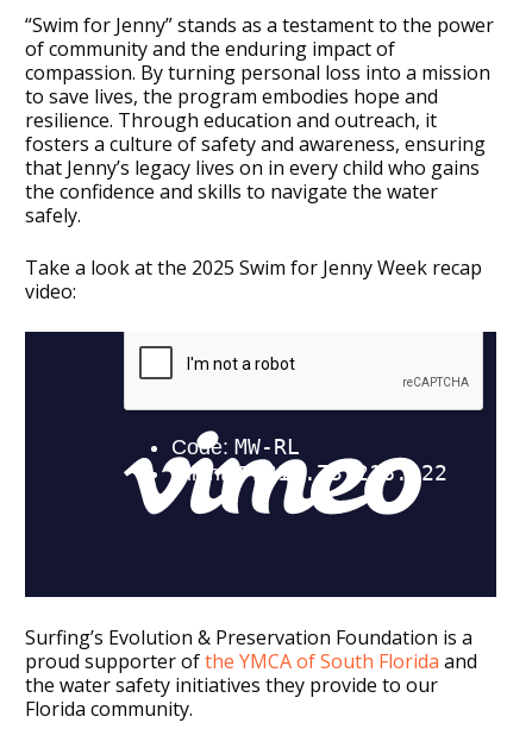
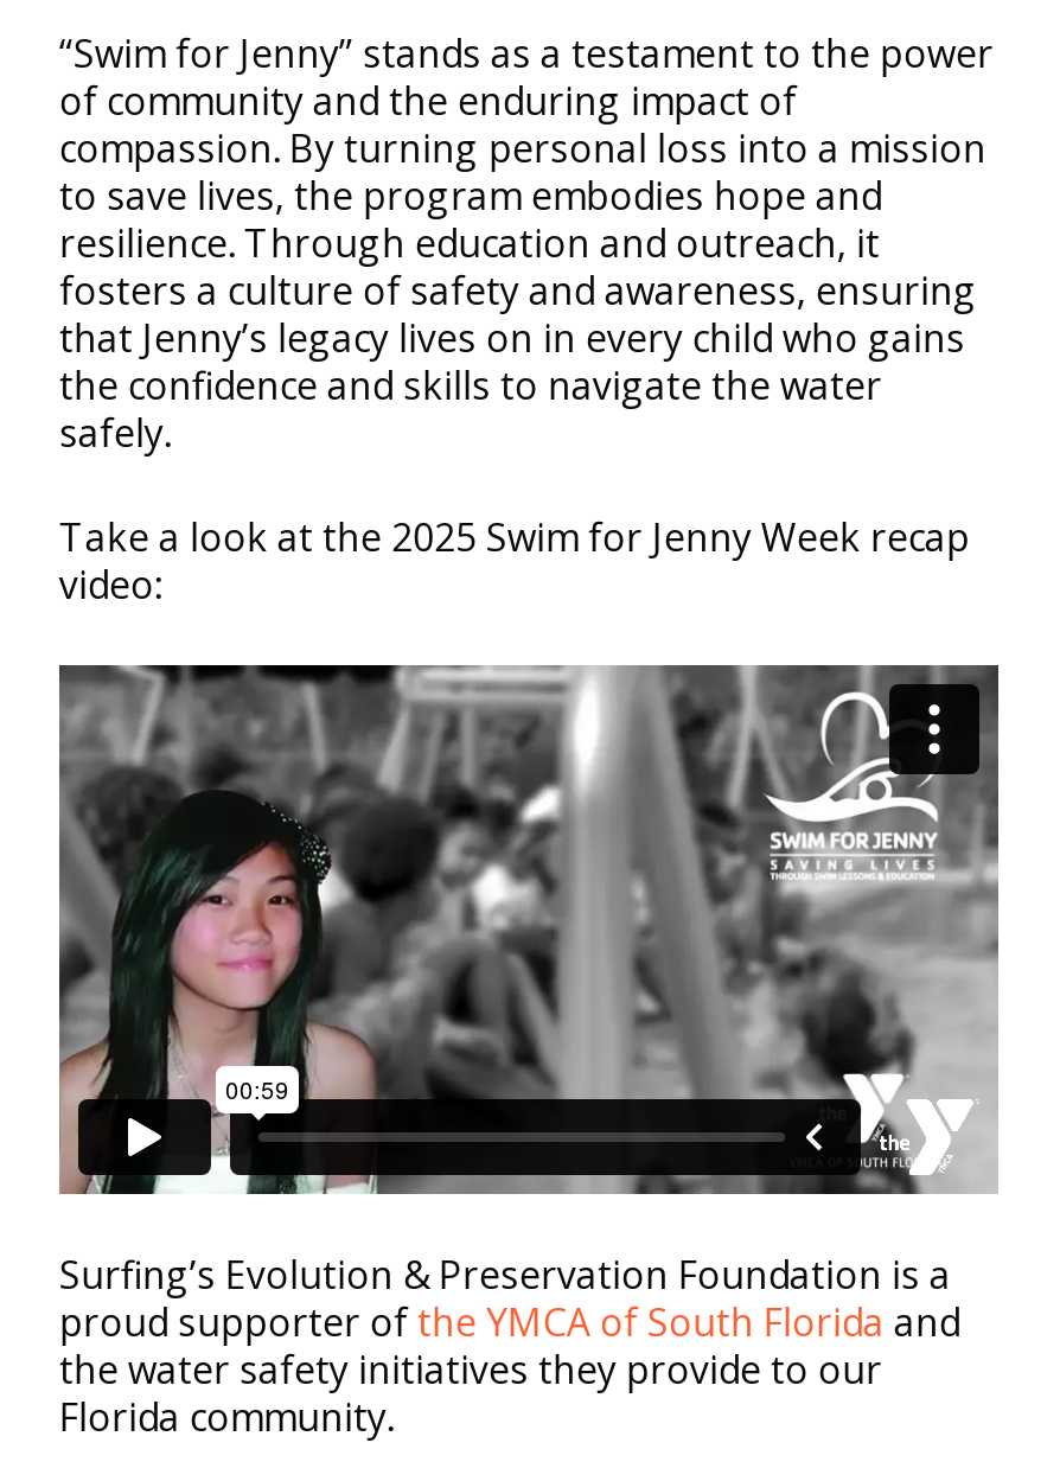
[24,332,497,598] [image] -> [57,663,998,1196] [image]

